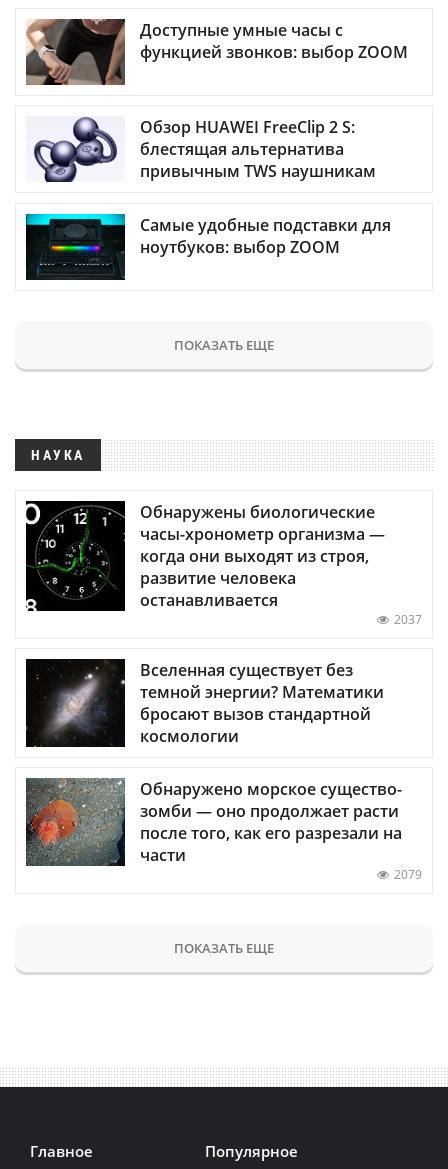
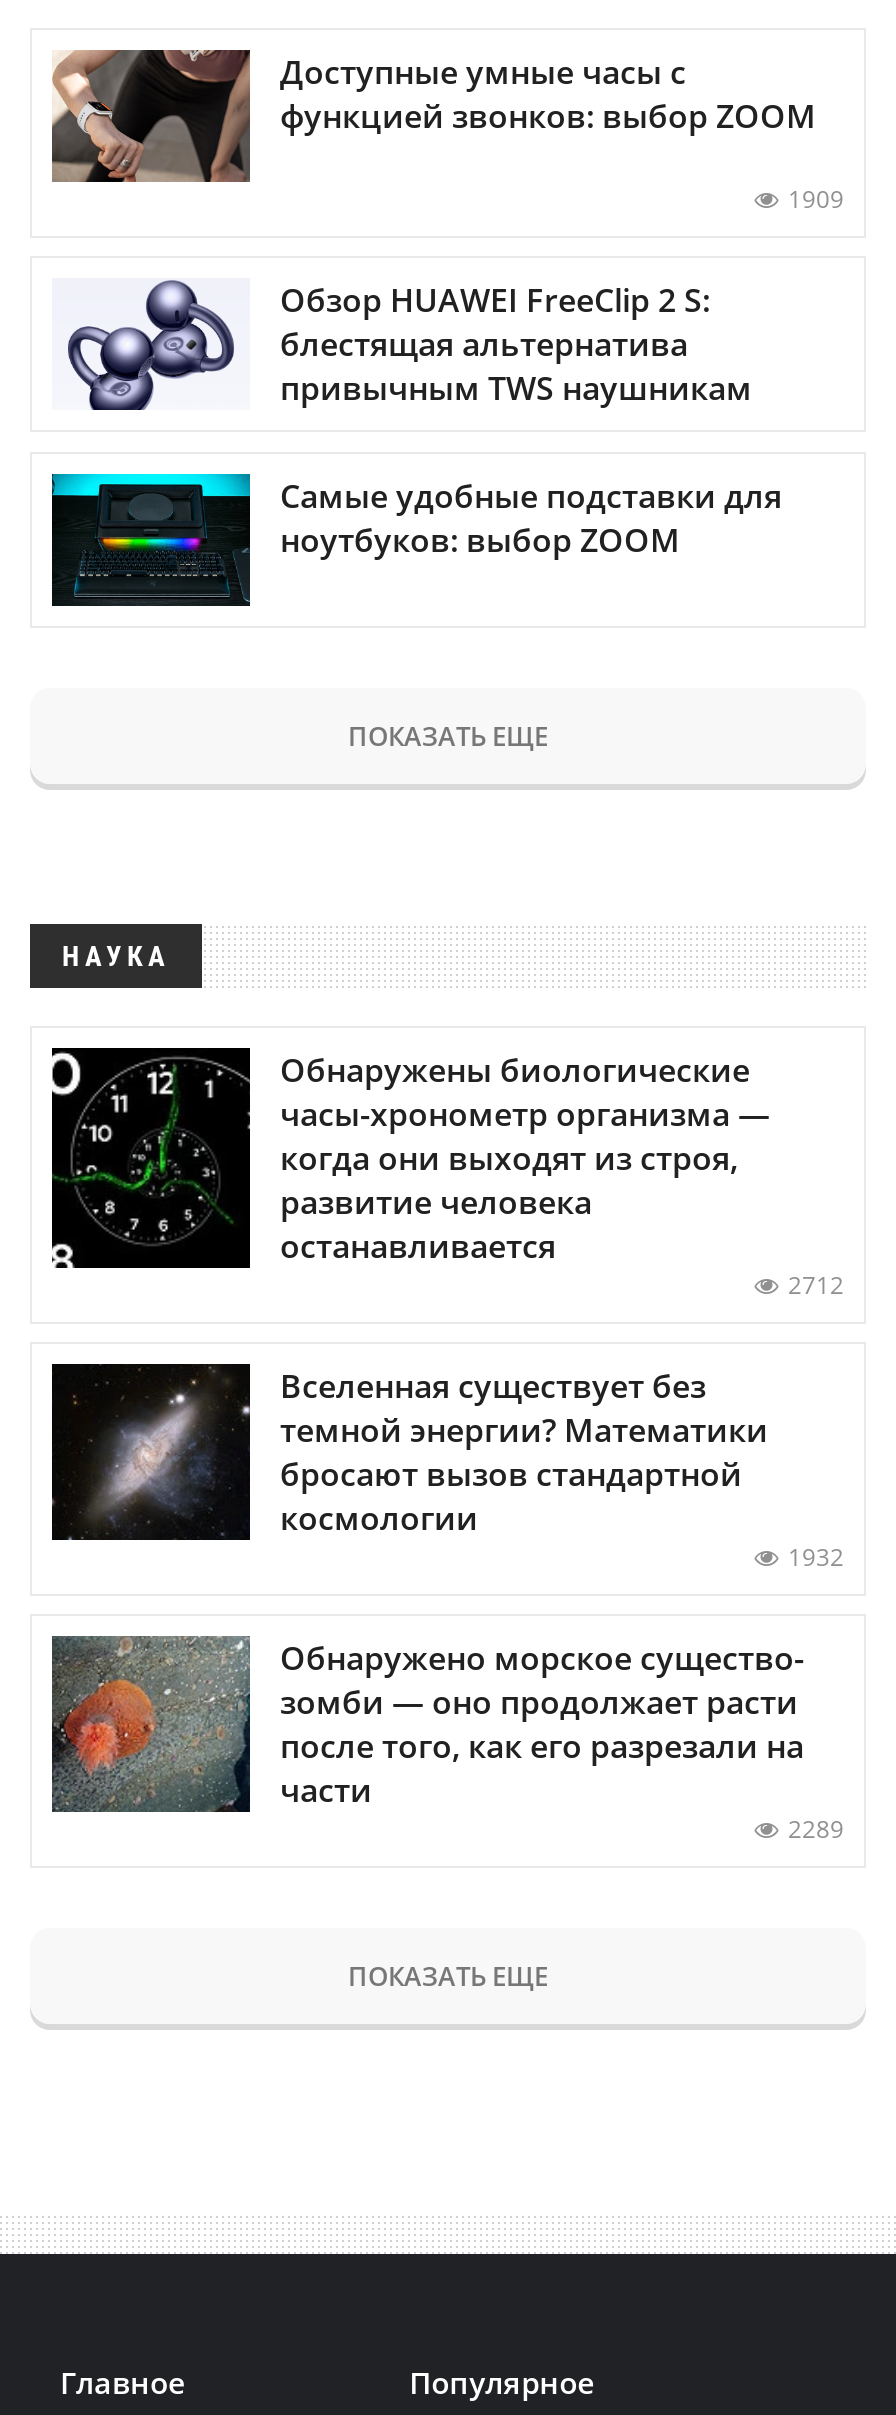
none -> [788,182,844,216] 1909
[394,611,422,628] 2037 -> [788,1267,844,1301] 2712
none -> [788,1540,844,1574] 1932
[394,866,422,883] 2079 -> [788,1812,844,1846] 2289

